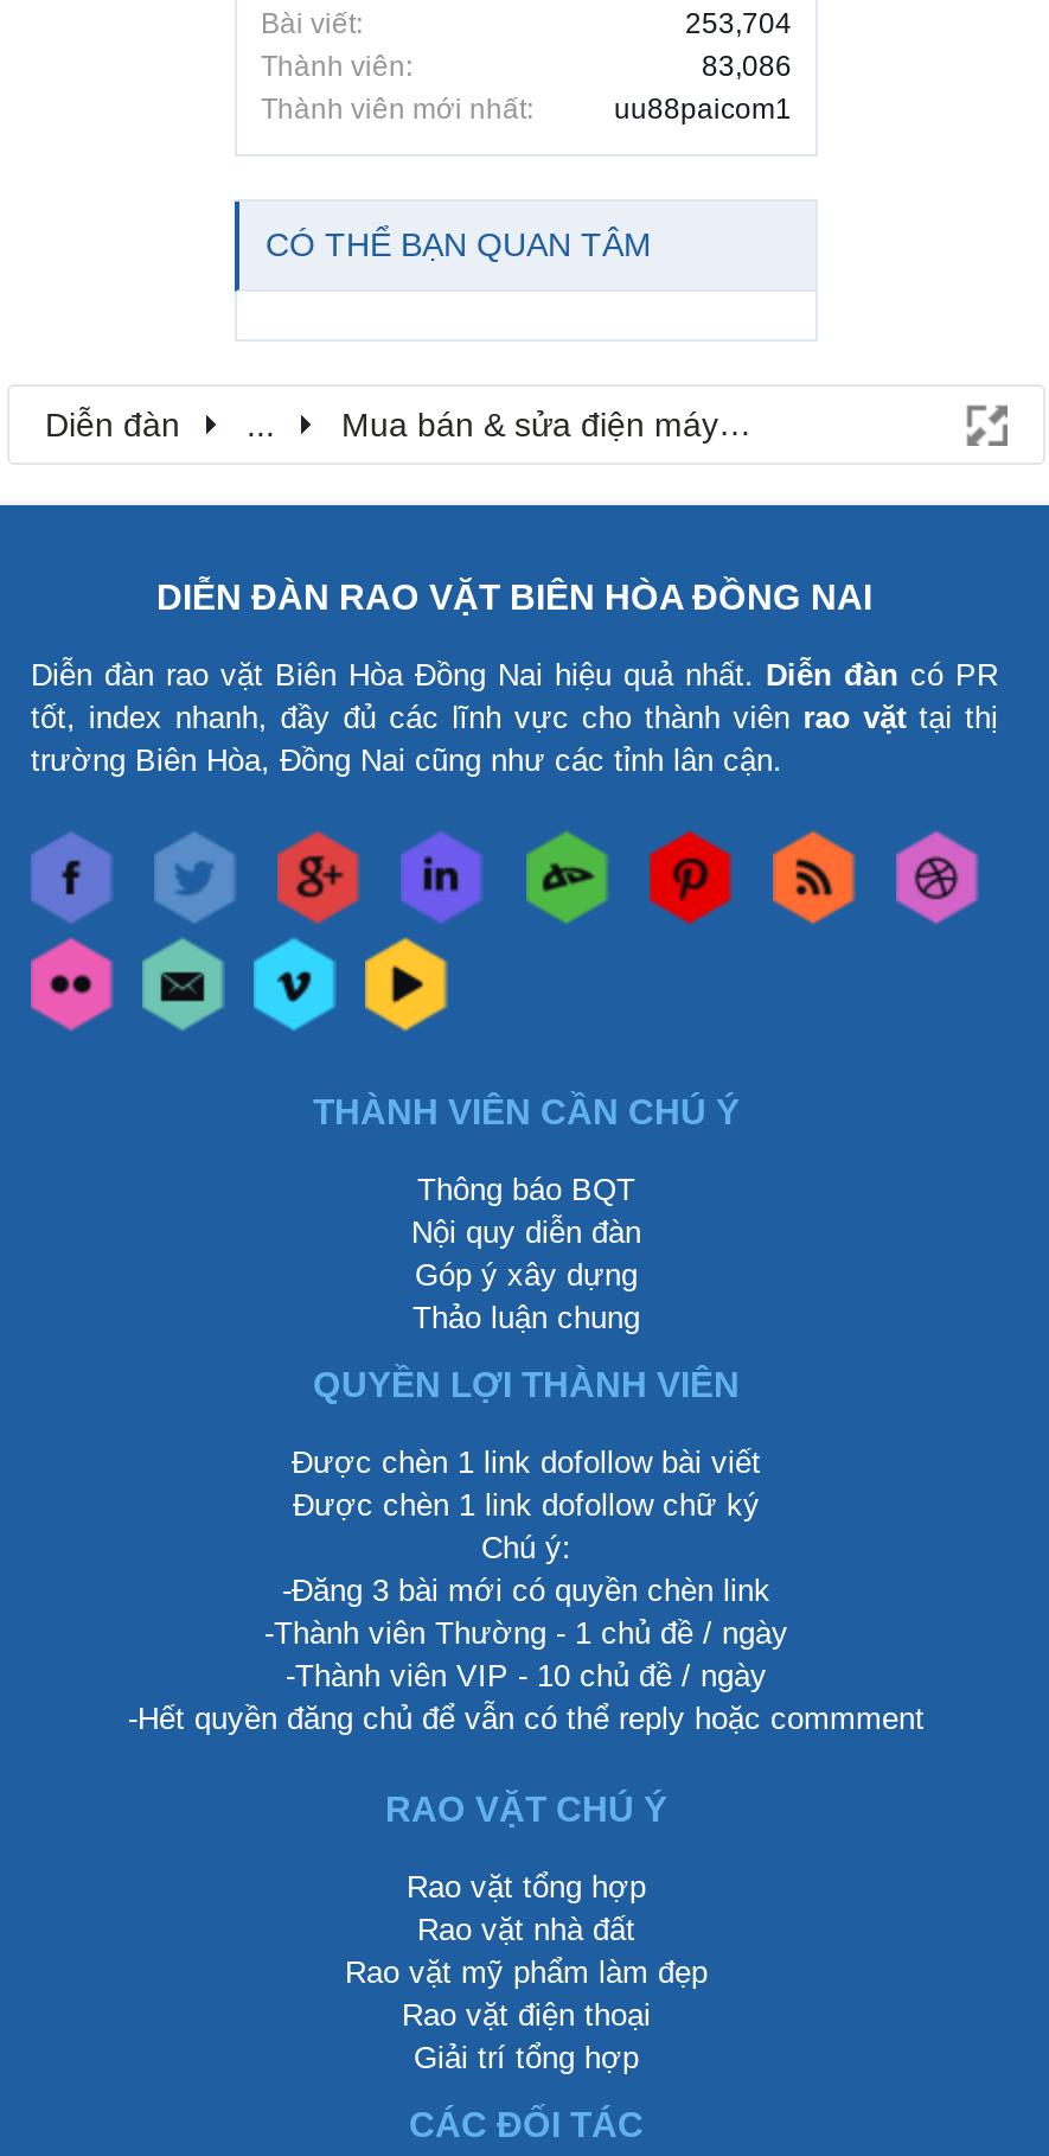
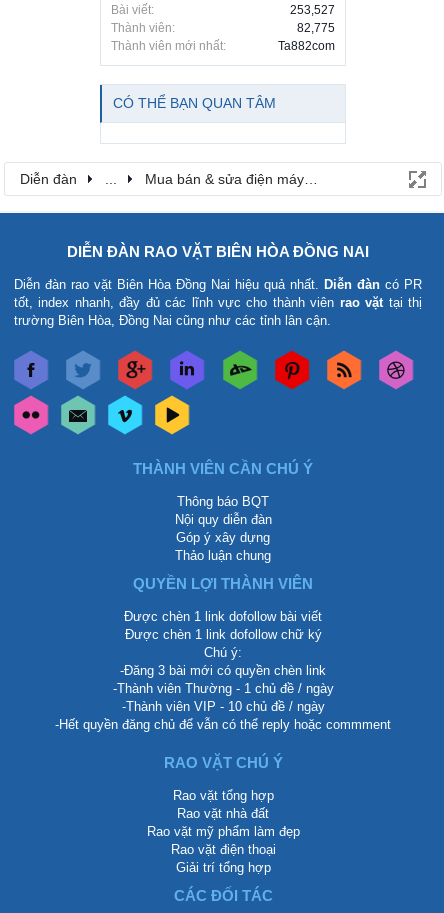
[685,6,792,39] 253,704 -> [290,2,335,16] 253,527
[702,49,792,82] 83,086 -> [297,20,335,34] 82,775
[614,91,792,125] uu88paicom1 -> [278,38,335,52] Ta882com

